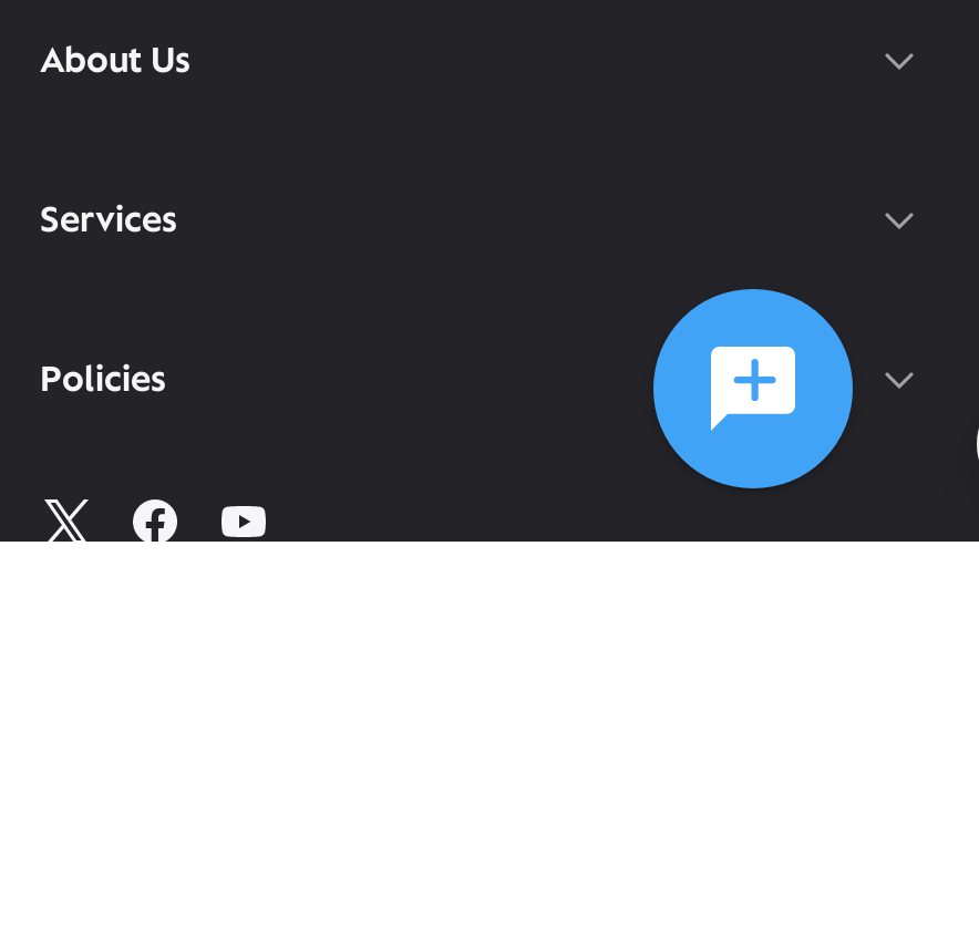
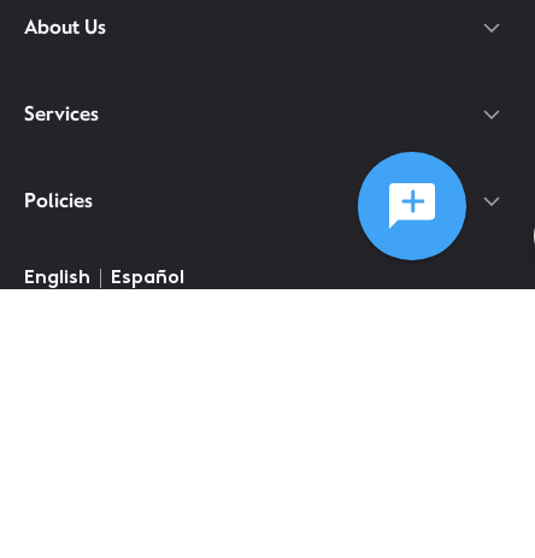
none -> [24,269,184,288] English | Español

